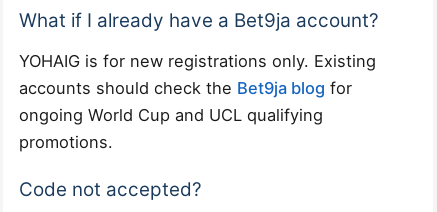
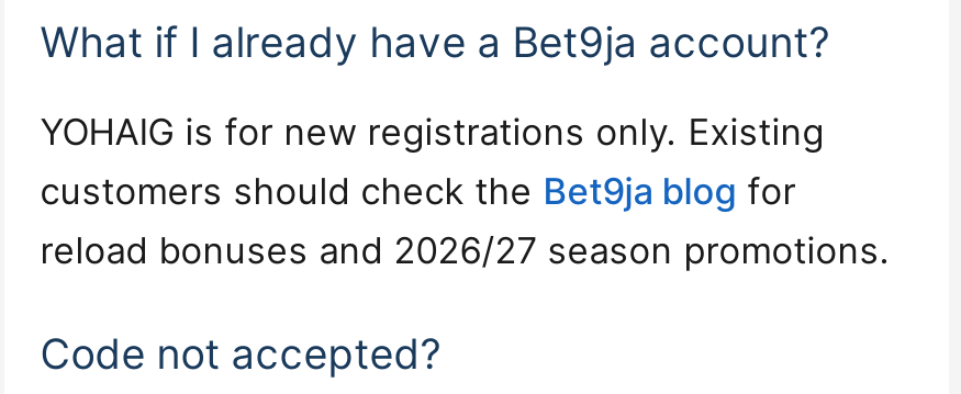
[19,78,352,152] accounts should check the Bet9ja blog for | ongoing World Cup and UCL qualifying | promotions. -> [40,169,890,272] customers should check the Bet9ja blog for | reload bonuses and 2026/27 season promotions.

